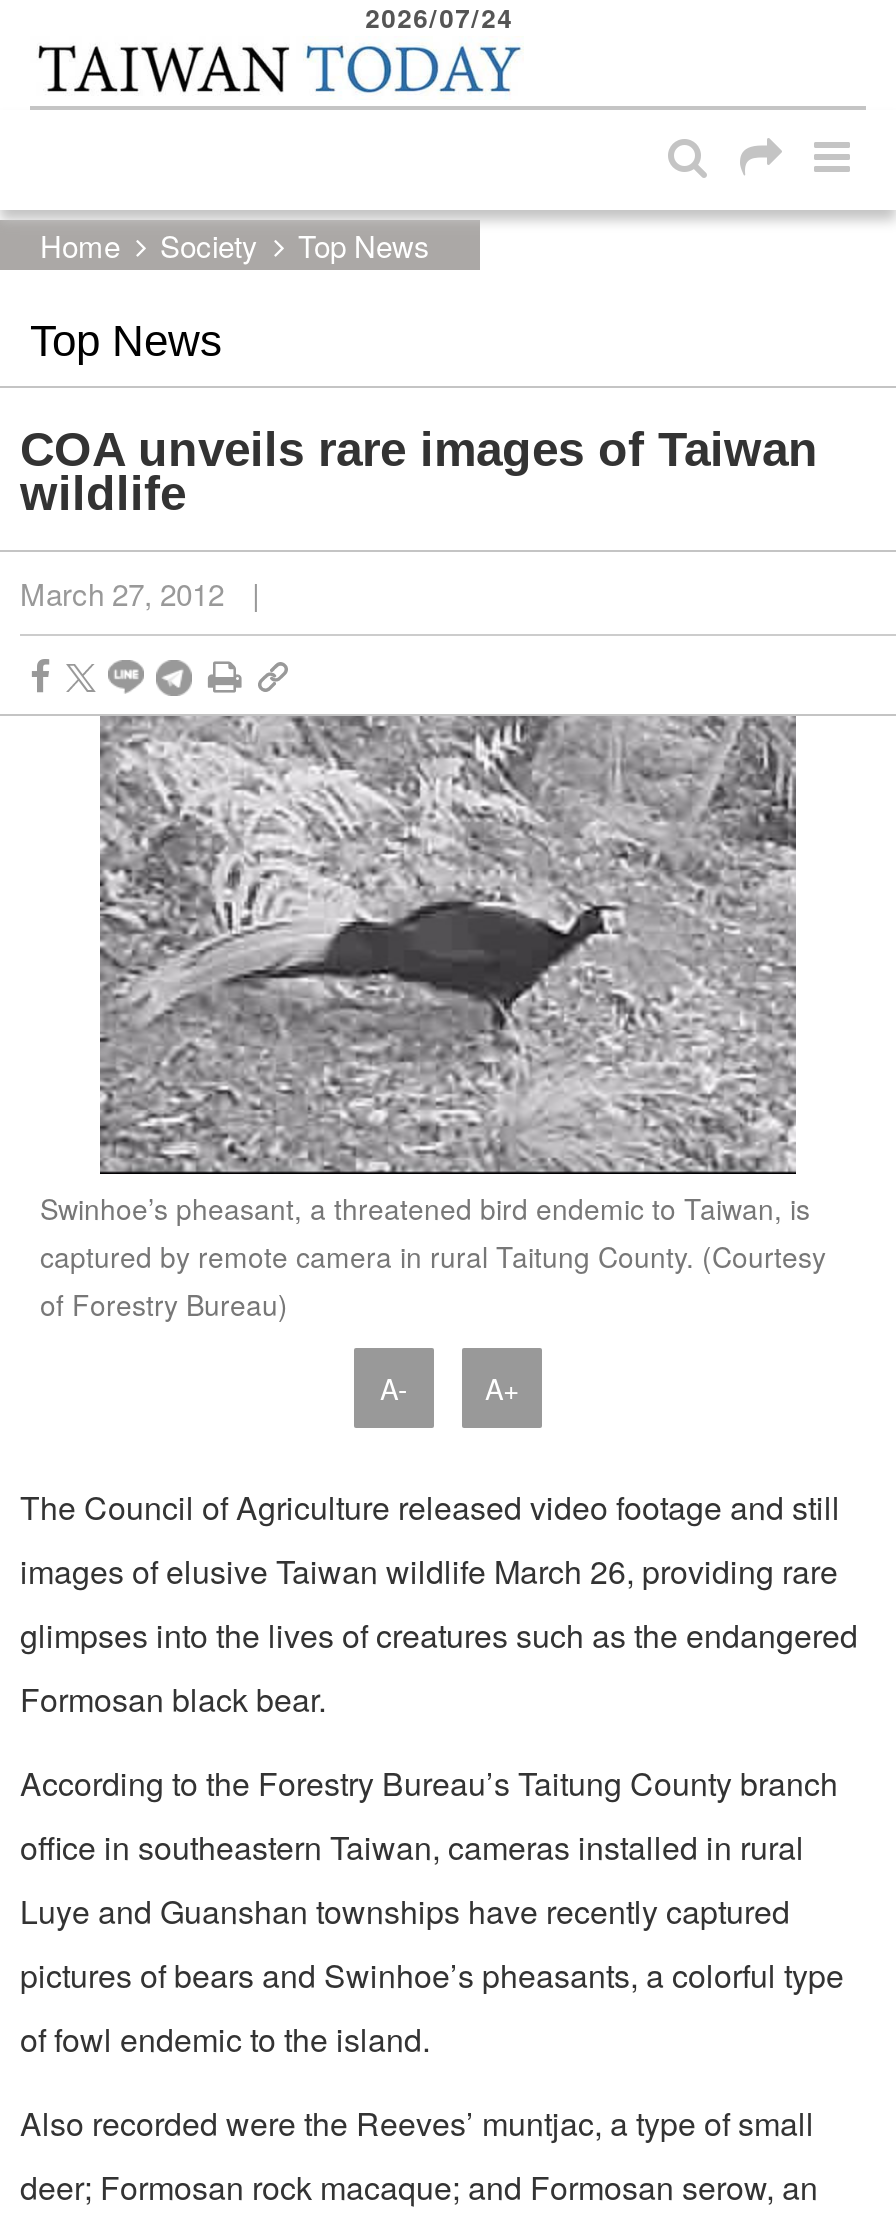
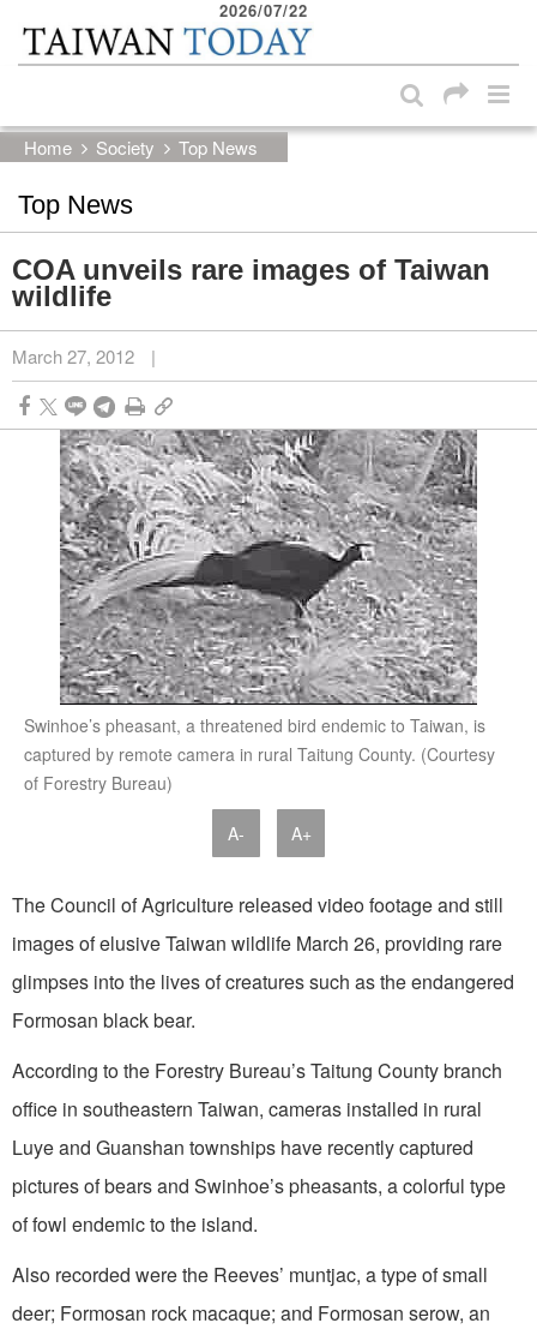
[365,0,513,36] 2026/07/24 -> [219,0,308,22] 2026/07/22

